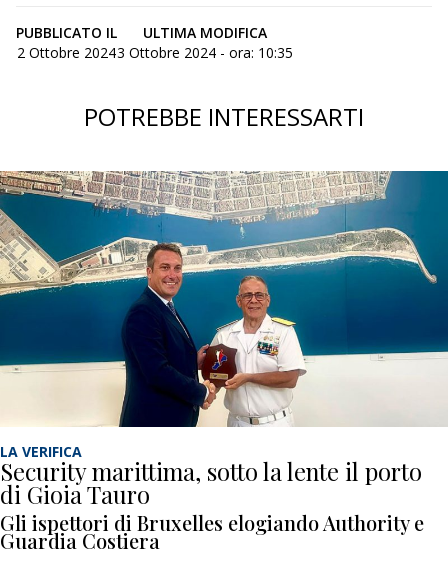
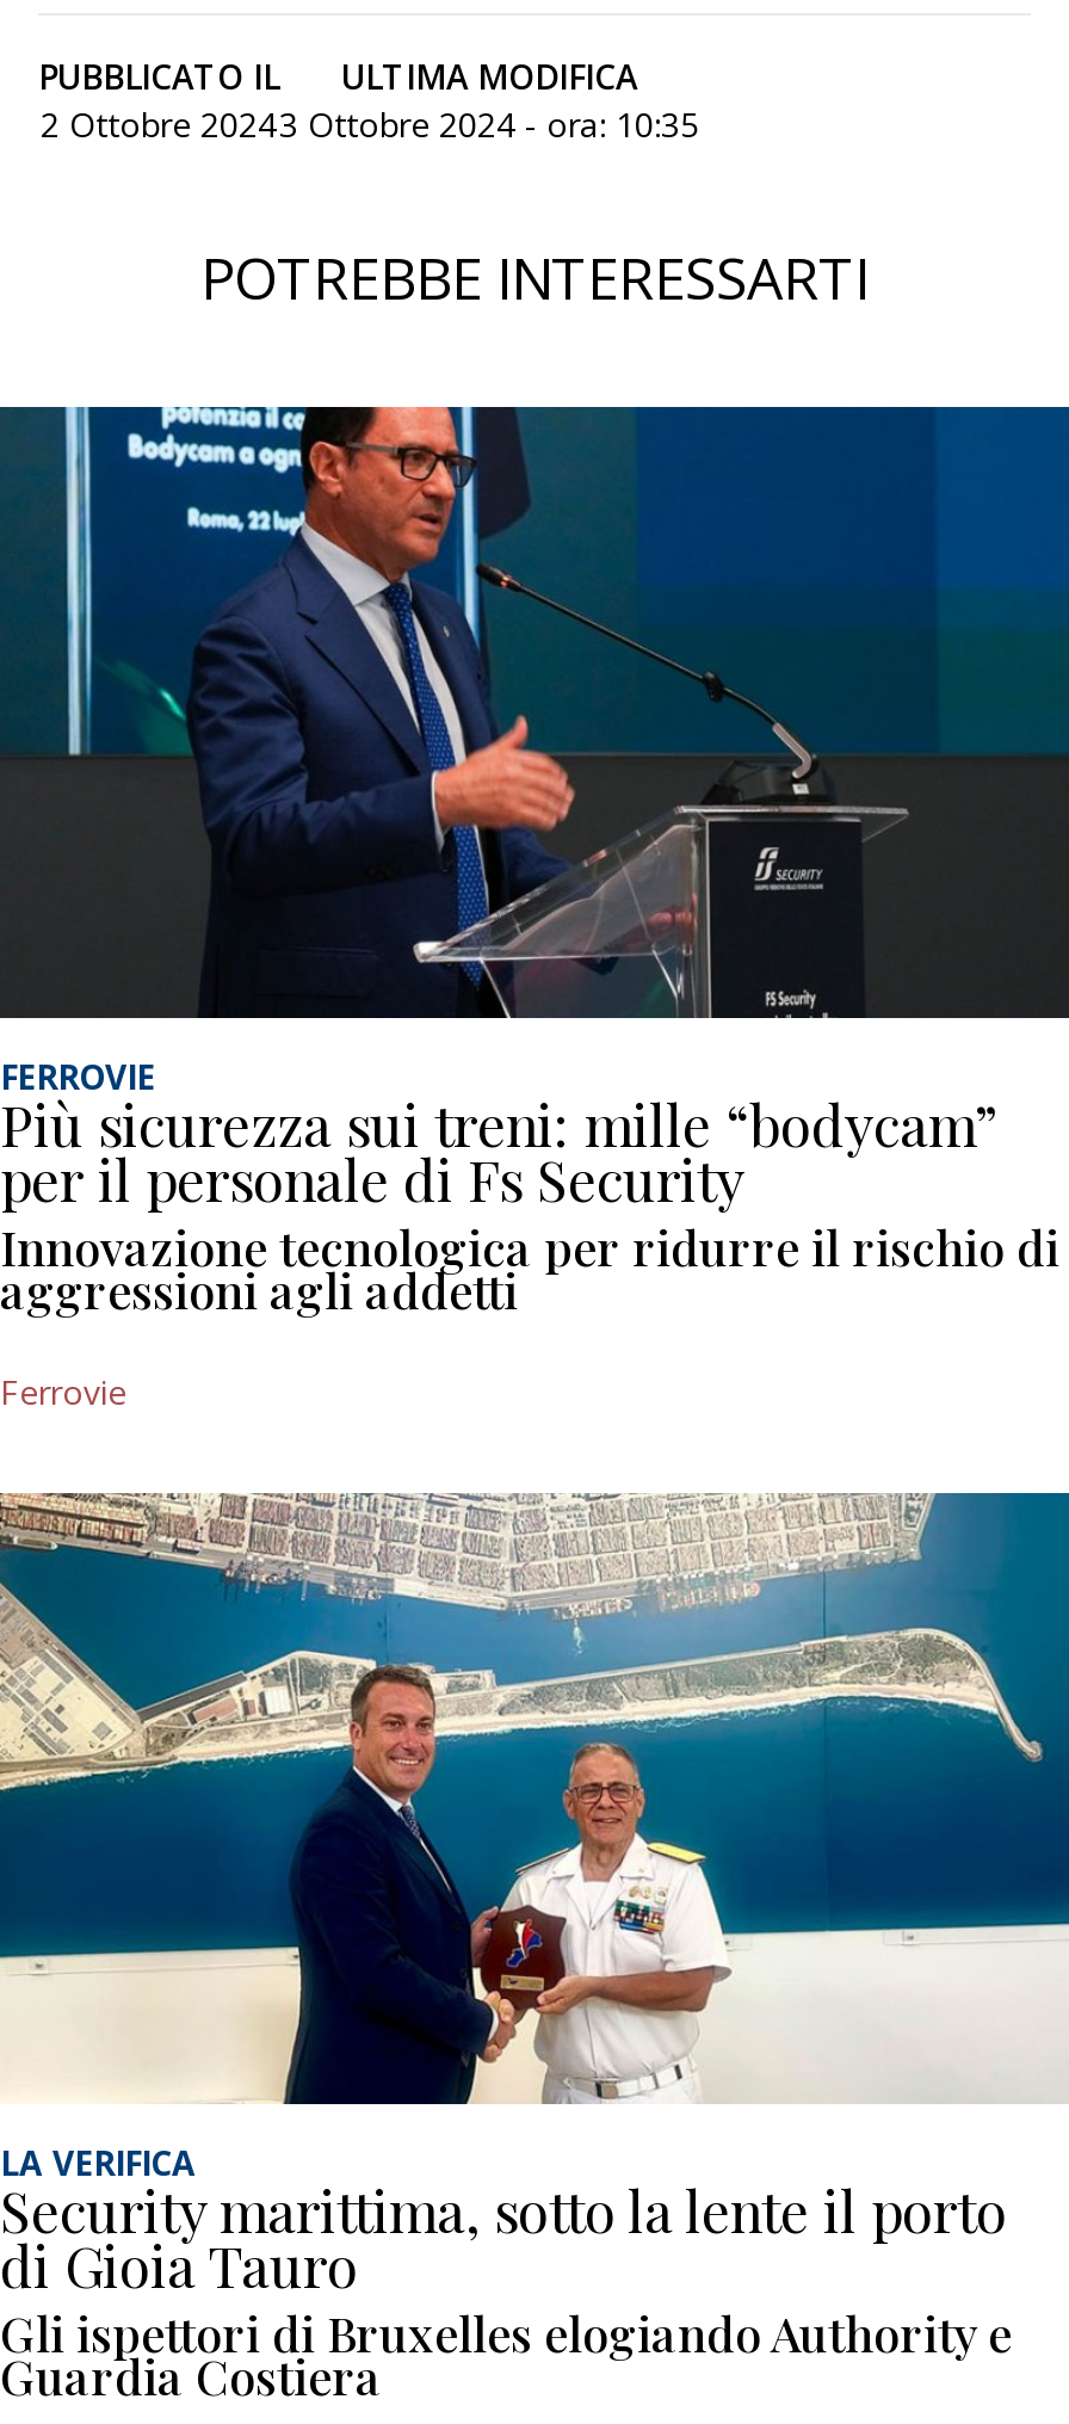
none -> [0,403,1062,1414] [image] | FERROVIE | Più sicurezza sui treni: mille “bodycam” | per il personale di Fs Security | Innovazione tecnologica per ridurre il rischio di | aggressioni agli addetti | Ferrovie

